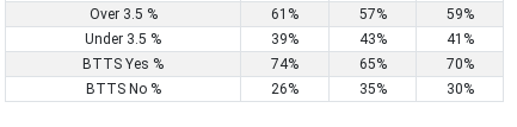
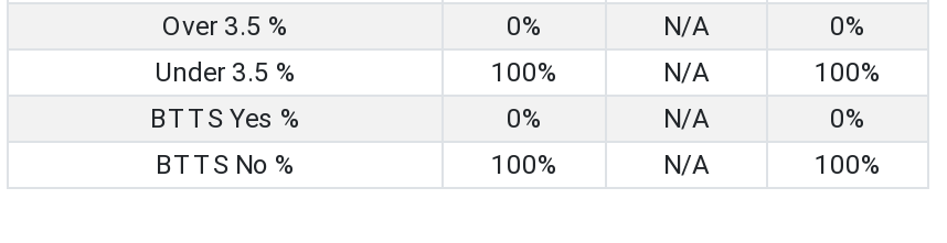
[271,6,473,23] 61% | 57% | 59% -> [507,11,865,42] 0% | N/A | 0%
[271,31,473,47] 39% | 43% | 41% -> [491,57,881,88] 100% | N/A | 100%
[271,56,473,72] 74% | 65% | 70% -> [507,103,865,134] 0% | N/A | 0%
[271,81,473,97] 26% | 35% | 30% -> [491,150,881,180] 100% | N/A | 100%

